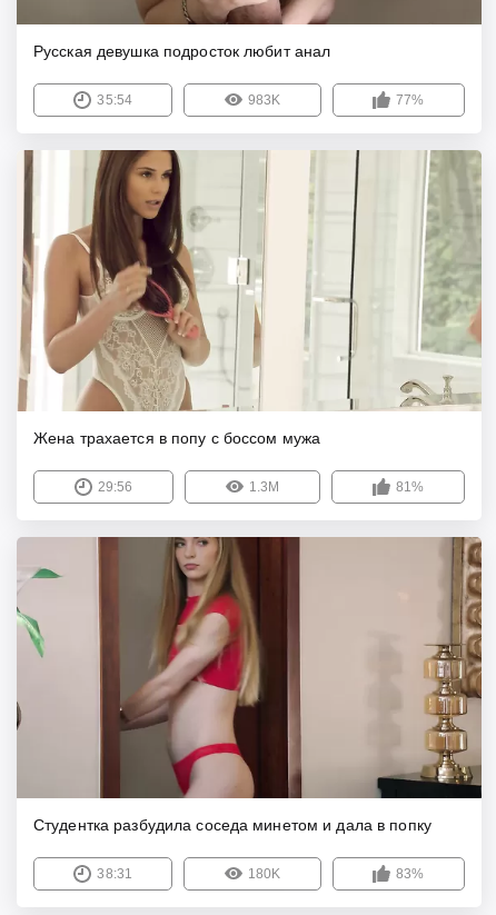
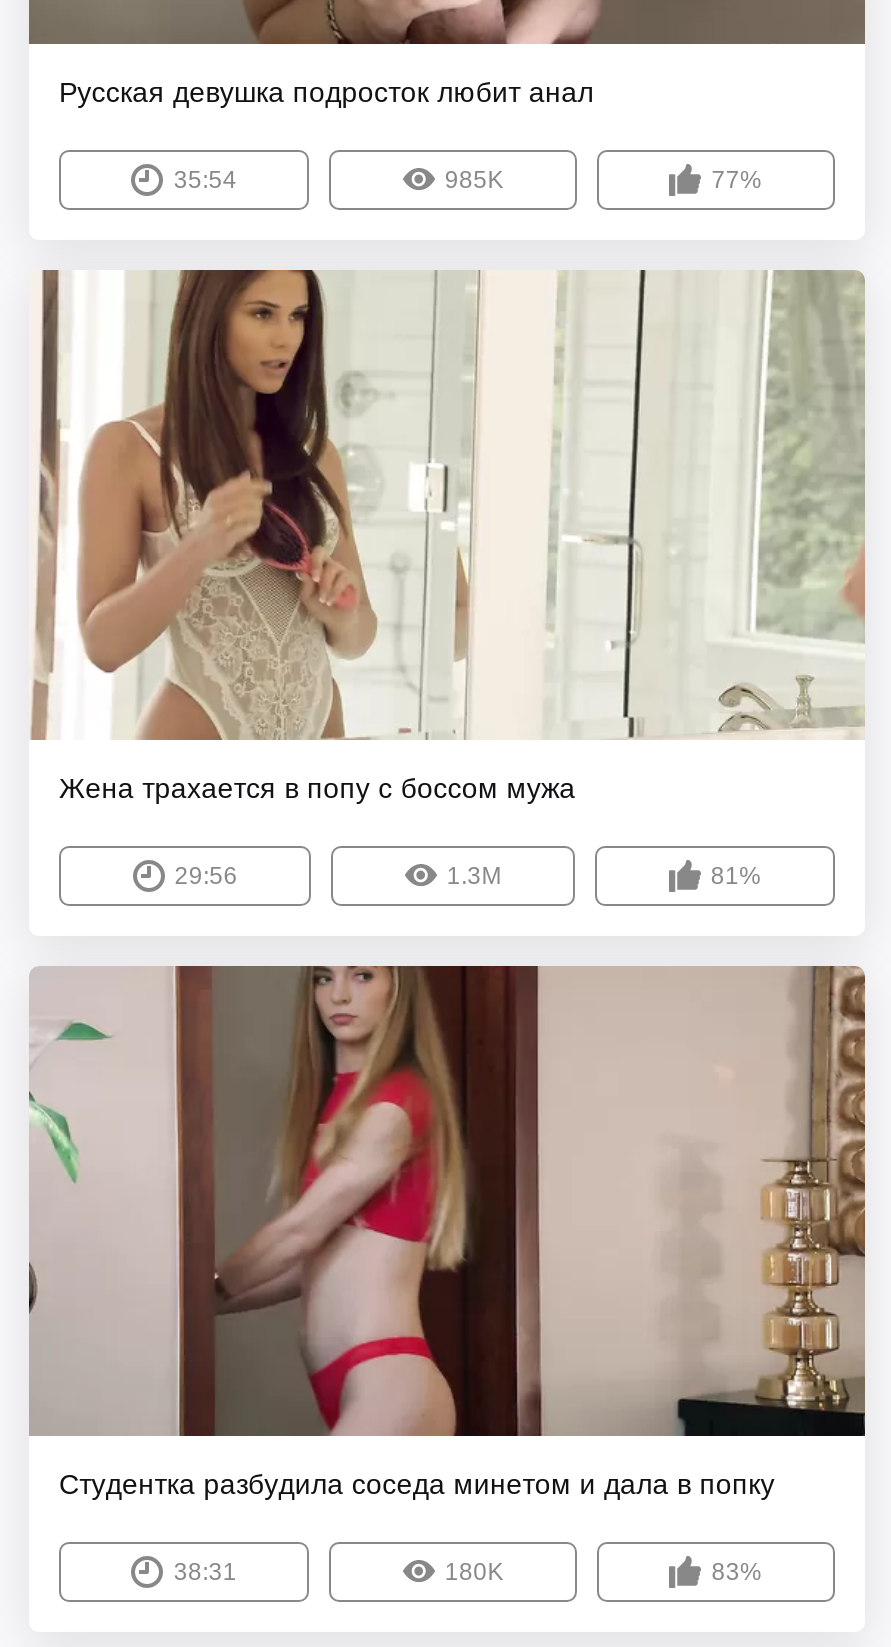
[248,92,281,107] 983K -> [445,165,504,193] 985K

